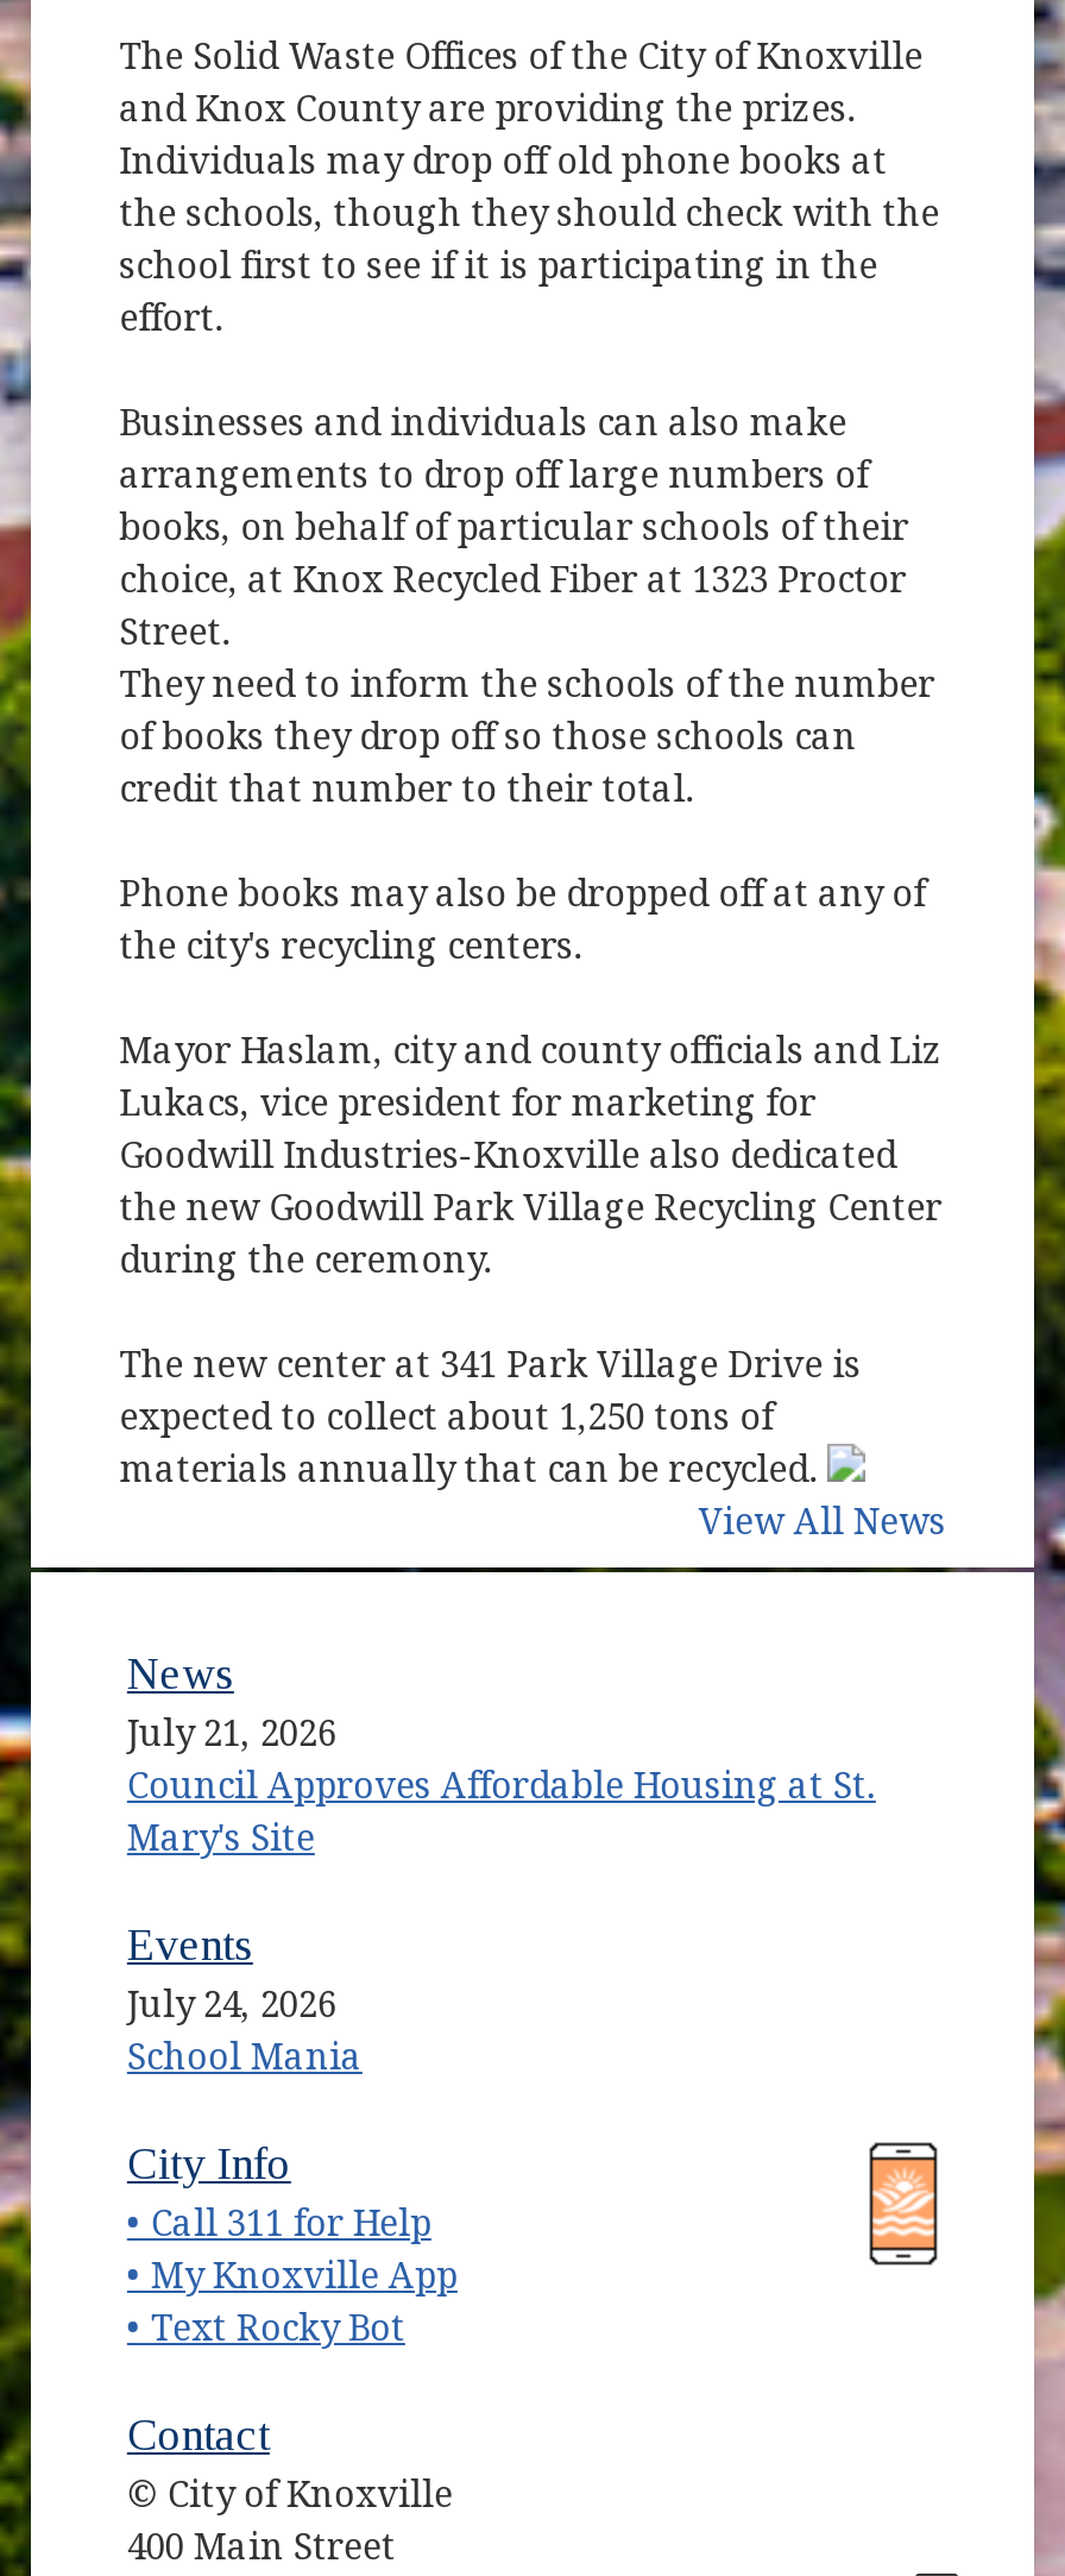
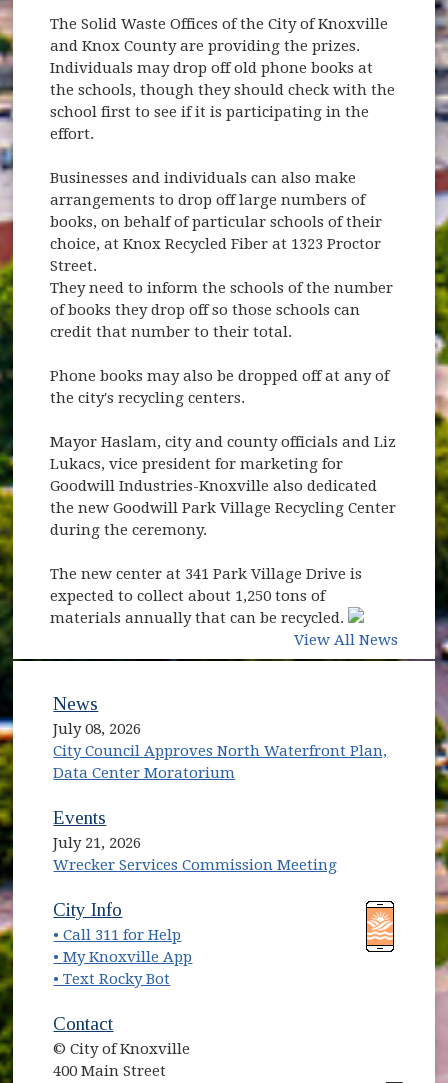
[127,1713,876,1861] July 21, 2026 | Council Approves Affordable Housing at St. | Mary's Site -> [53,720,387,782] July 08, 2026 | City Council Approves North Waterfront Plan, | Data Center Moratorium
[127,1984,362,2080] July 24, 2026 | School Mania -> [53,834,337,874] July 21, 2026 | Wrecker Services Commission Meeting

